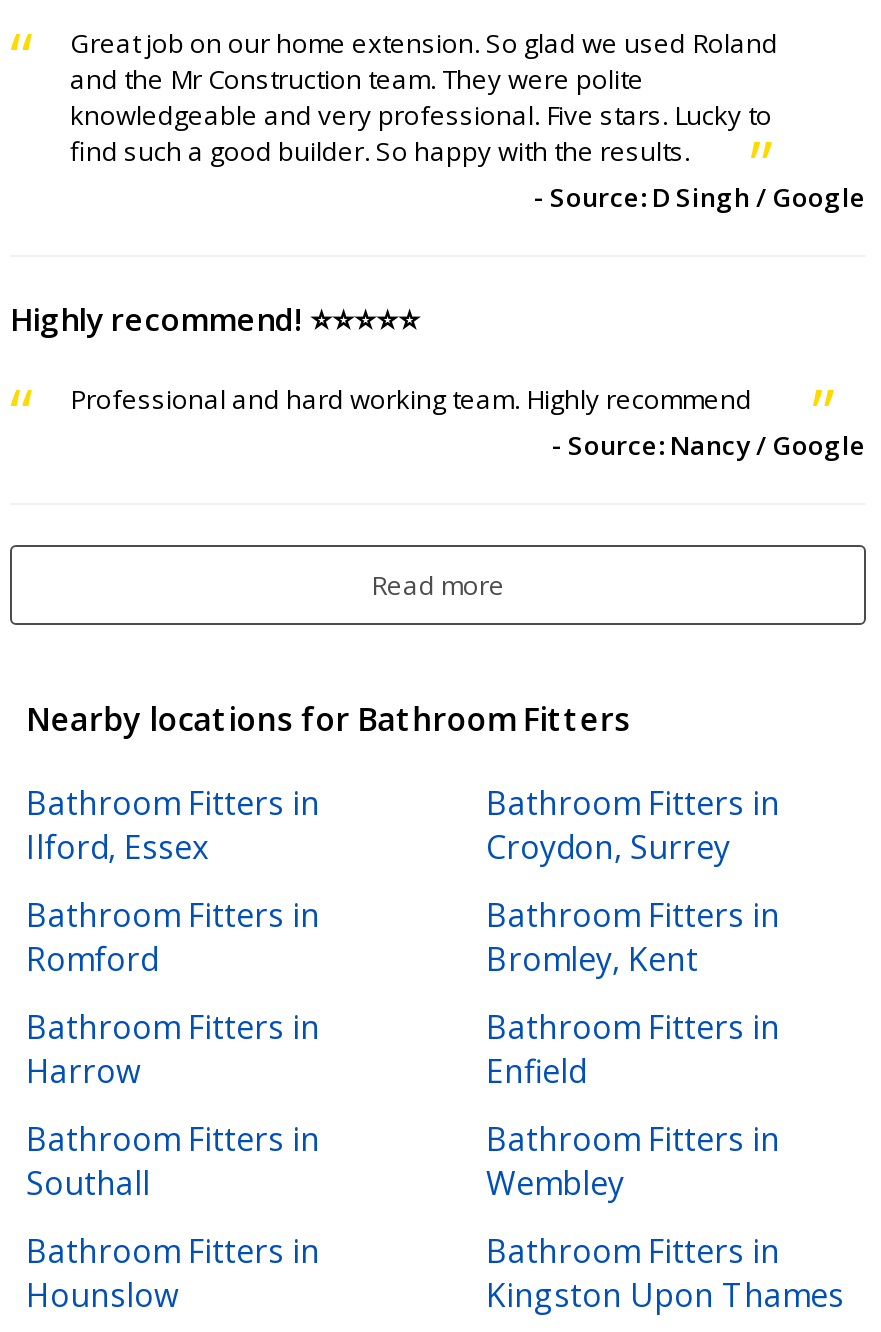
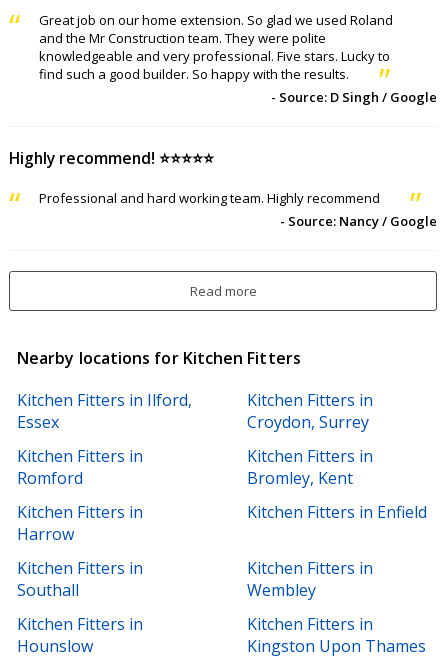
[26,698,630,742] Nearby locations for Bathroom Fitters -> [17,347,301,369] Nearby locations for Kitchen Fitters
[26,782,320,870] Bathroom Fitters in | Ilford, Essex -> [17,389,192,433] Kitchen Fitters in Ilford, | Essex
[486,782,780,826] Bathroom Fitters in -> [247,389,373,411] Kitchen Fitters in
[26,894,320,938] Bathroom Fitters in -> [17,445,143,467] Kitchen Fitters in
[486,894,780,938] Bathroom Fitters in -> [247,445,373,467] Kitchen Fitters in
[26,1006,320,1050] Bathroom Fitters in -> [17,501,143,523] Kitchen Fitters in
[486,1006,780,1094] Bathroom Fitters in | Enfield -> [247,501,427,523] Kitchen Fitters in Enfield
[26,1118,320,1162] Bathroom Fitters in -> [17,557,143,579] Kitchen Fitters in
[486,1118,780,1162] Bathroom Fitters in -> [247,557,373,579] Kitchen Fitters in
[26,1230,320,1274] Bathroom Fitters in -> [17,613,143,635] Kitchen Fitters in
[486,1230,780,1274] Bathroom Fitters in -> [247,613,373,635] Kitchen Fitters in

